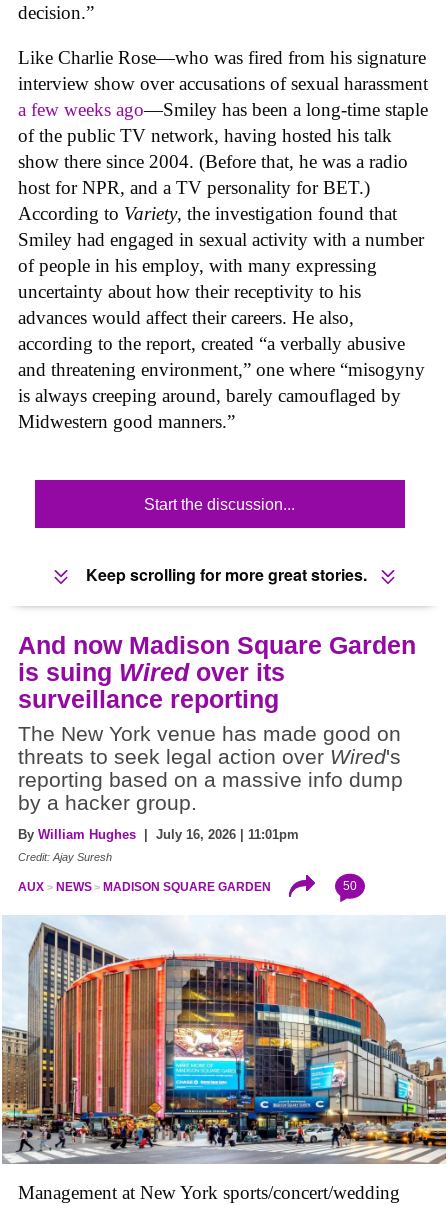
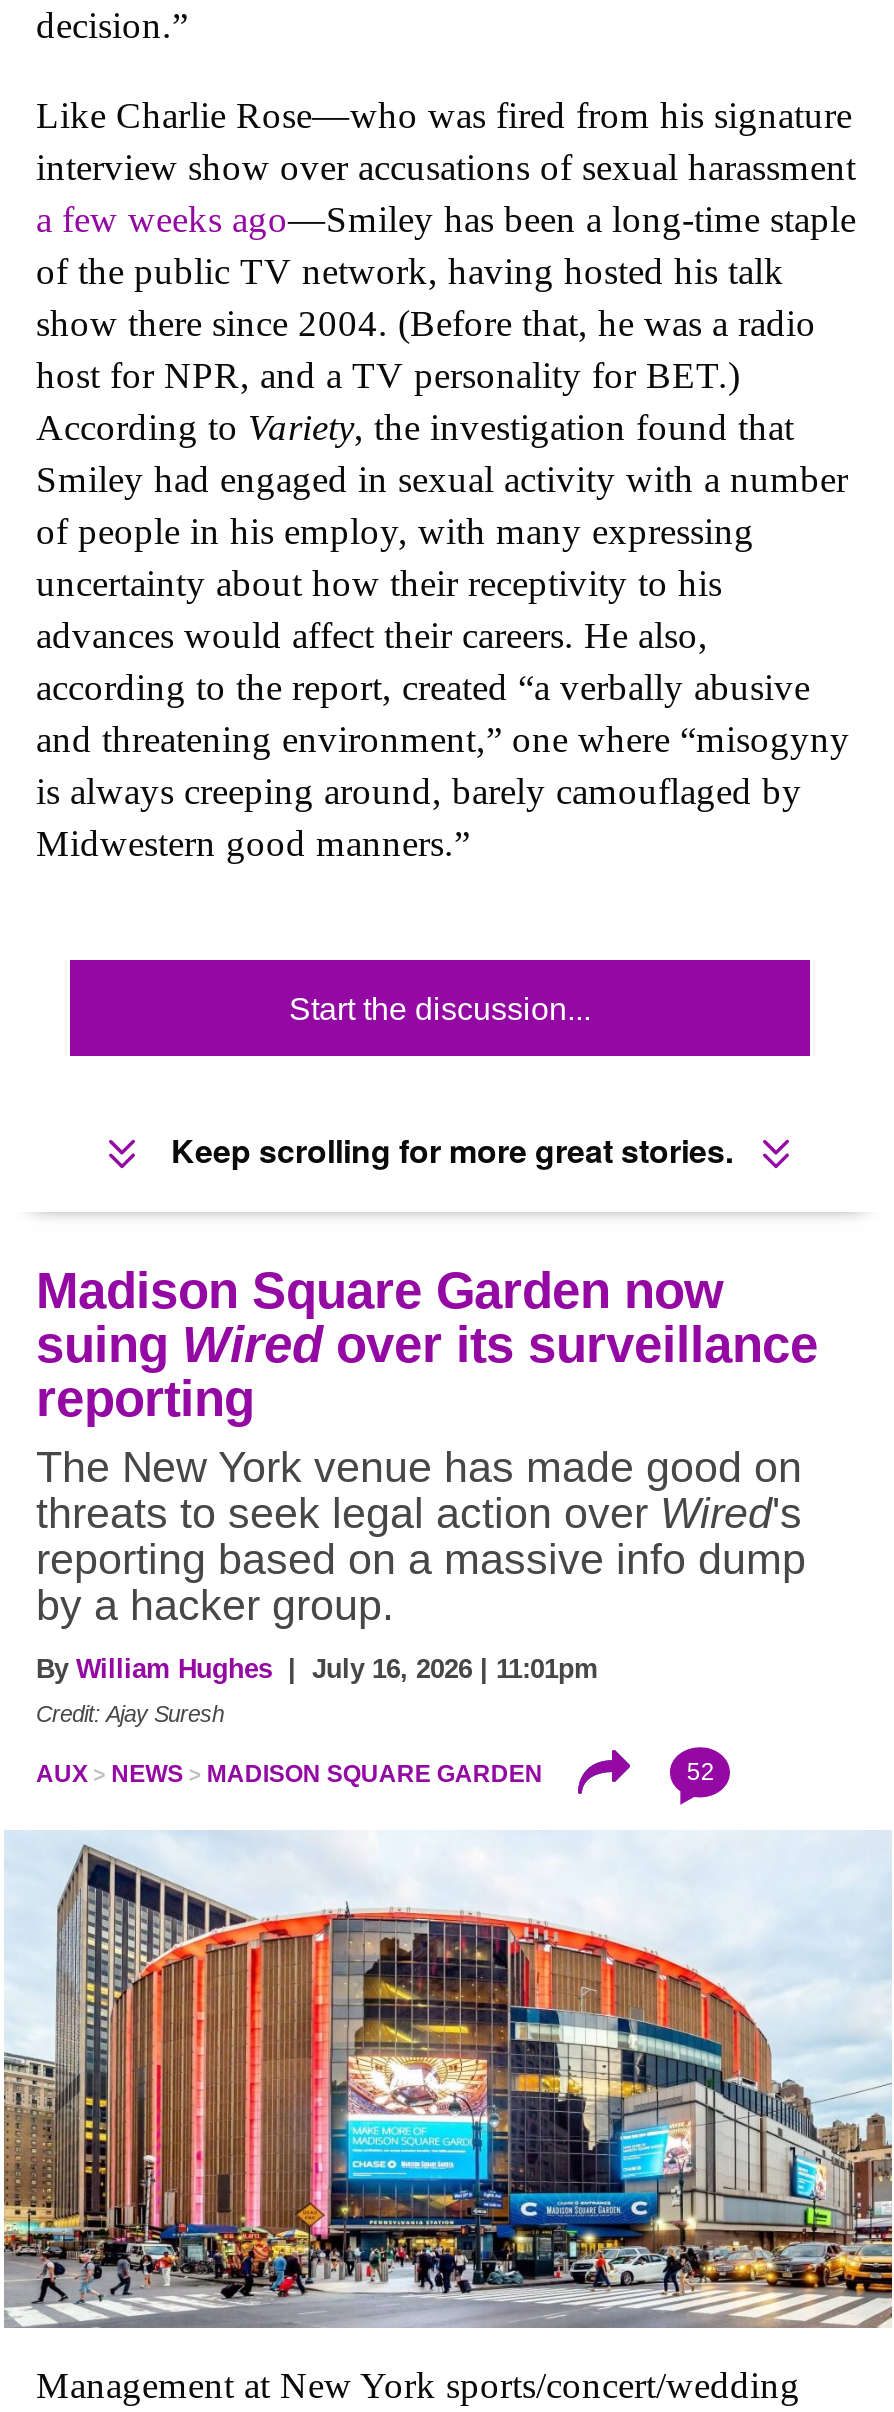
[18,630,416,712] And now Madison Square Garden | is suing Wired over its | surveillance reporting -> [36,1261,818,1425] Madison Square Garden now | suing Wired over its surveillance | reporting
[343,879,357,893] 50 -> [687,1757,715,1785] 52

